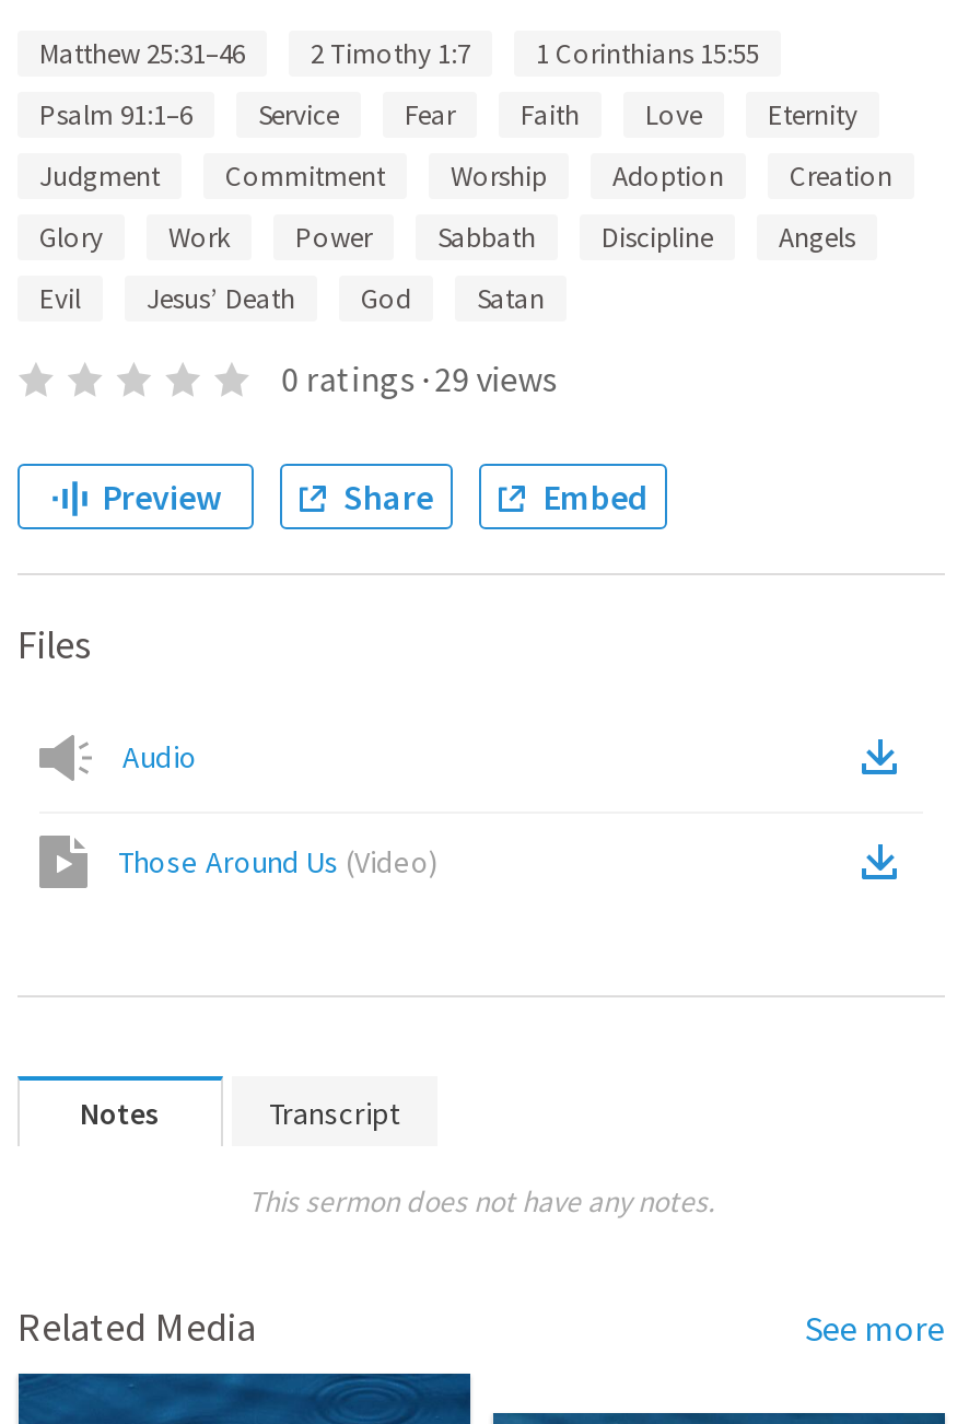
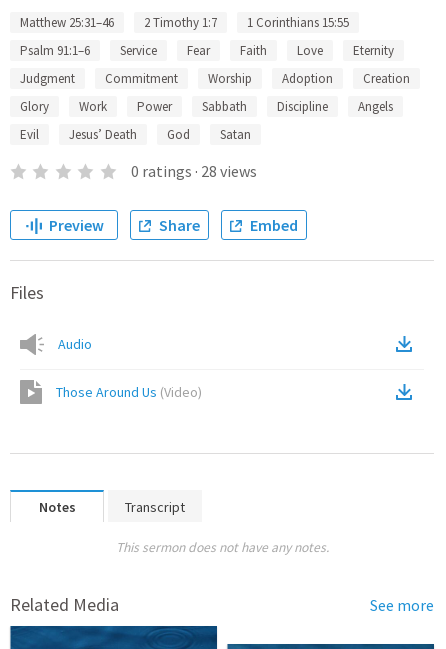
[282,357,557,400] 0 ratings · 29 views -> [131,161,257,181] 0 ratings · 28 views

